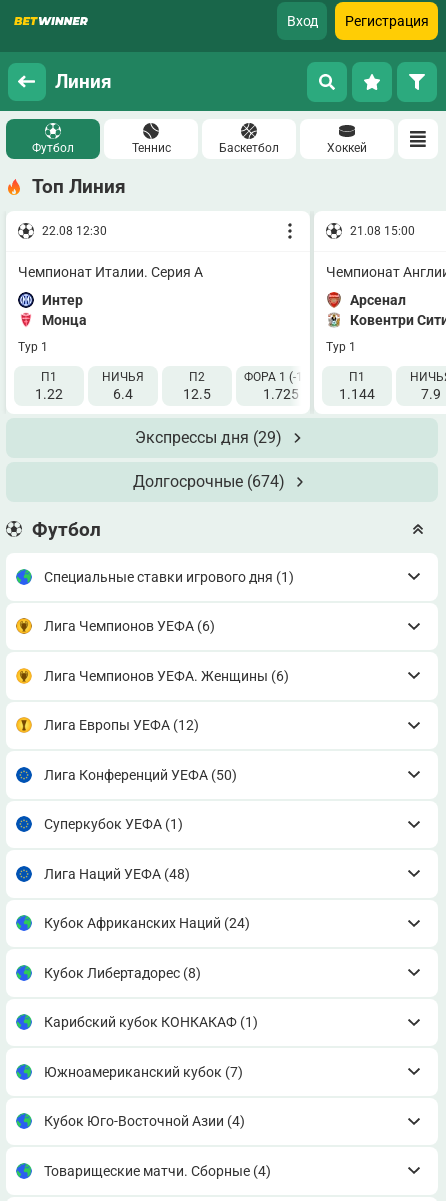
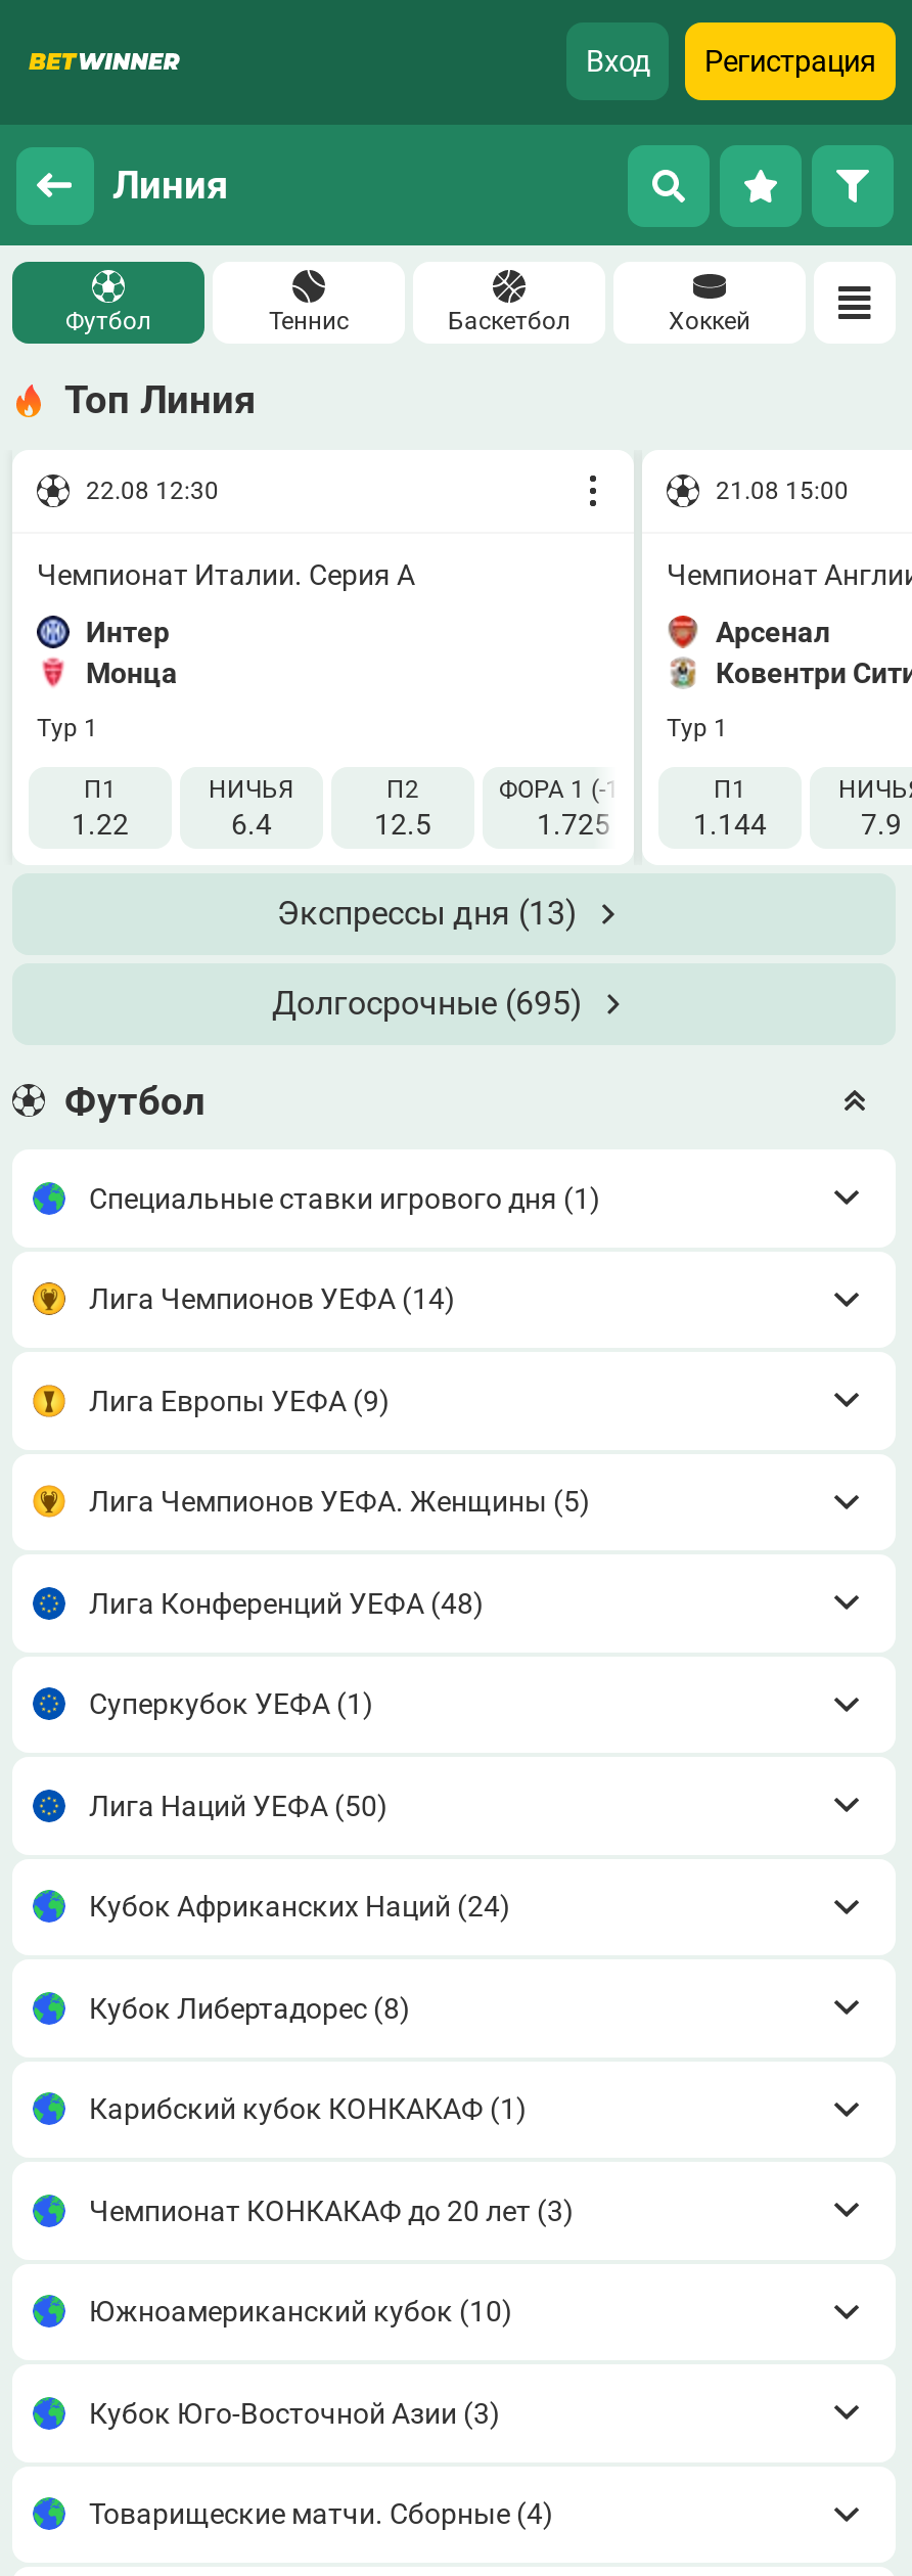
[135,427,282,446] Экспрессы дня (29) -> [277,893,578,932] Экспрессы дня (13)
[133,471,285,490] Долгосрочные (674) -> [272,983,583,1022] Долгосрочные (695)
[43,618,214,634] Лига Чемпионов УЕФА (6) -> [89,1283,455,1316] Лига Чемпионов УЕФА (14)
[43,668,288,684] Лига Чемпионов УЕФА. Женщины (6) -> [89,1384,390,1417] Лига Европы УЕФА (9)
[43,717,198,733] Лига Европы УЕФА (12) -> [89,1485,590,1518] Лига Чемпионов УЕФА. Женщины (5)
[43,767,236,783] Лига Конференций УЕФА (50) -> [89,1587,484,1619] Лига Конференций УЕФА (48)
[43,866,189,882] Лига Наций УЕФА (48) -> [89,1789,387,1822] Лига Наций УЕФА (50)
[43,1064,244,1129] Южноамериканский кубок (7) | Кубок Юго-Восточной Азии (4) -> [89,2194,574,2429] Чемпионат КОНКАКАФ до 20 лет (3) | Южноамериканский кубок (10) | Кубок Юго-Восточной Азии (3)

